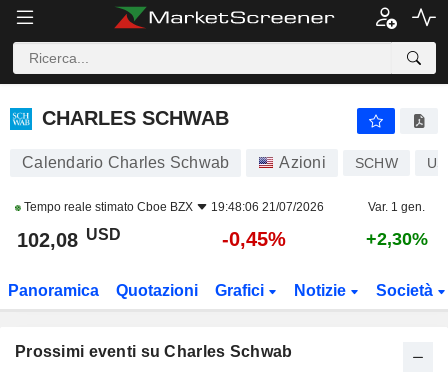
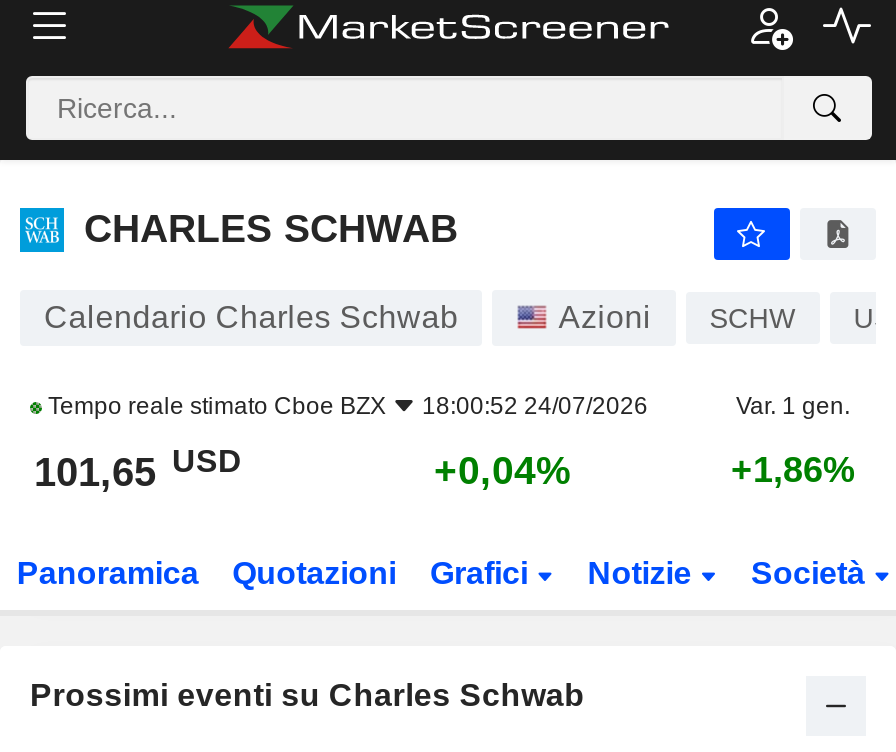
[21,200,324,214] Tempo reale stimato Cboe BZX 19:48:06 21/07/2026 -> [42,392,648,420] Tempo reale stimato Cboe BZX 18:00:52 24/07/2026
[17,225,121,251] 102,08 USD -> [34,443,242,494] 101,65 USD
[222,228,286,250] -0,45% -> [434,448,572,492] +0,04%
[365,229,427,249] +2,30% -> [731,450,855,490] +1,86%

